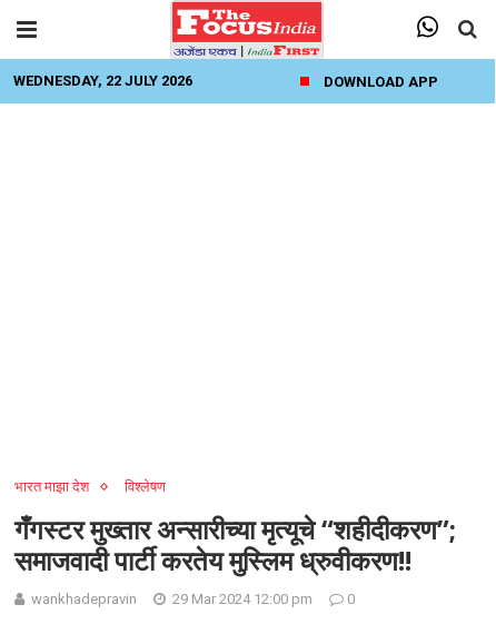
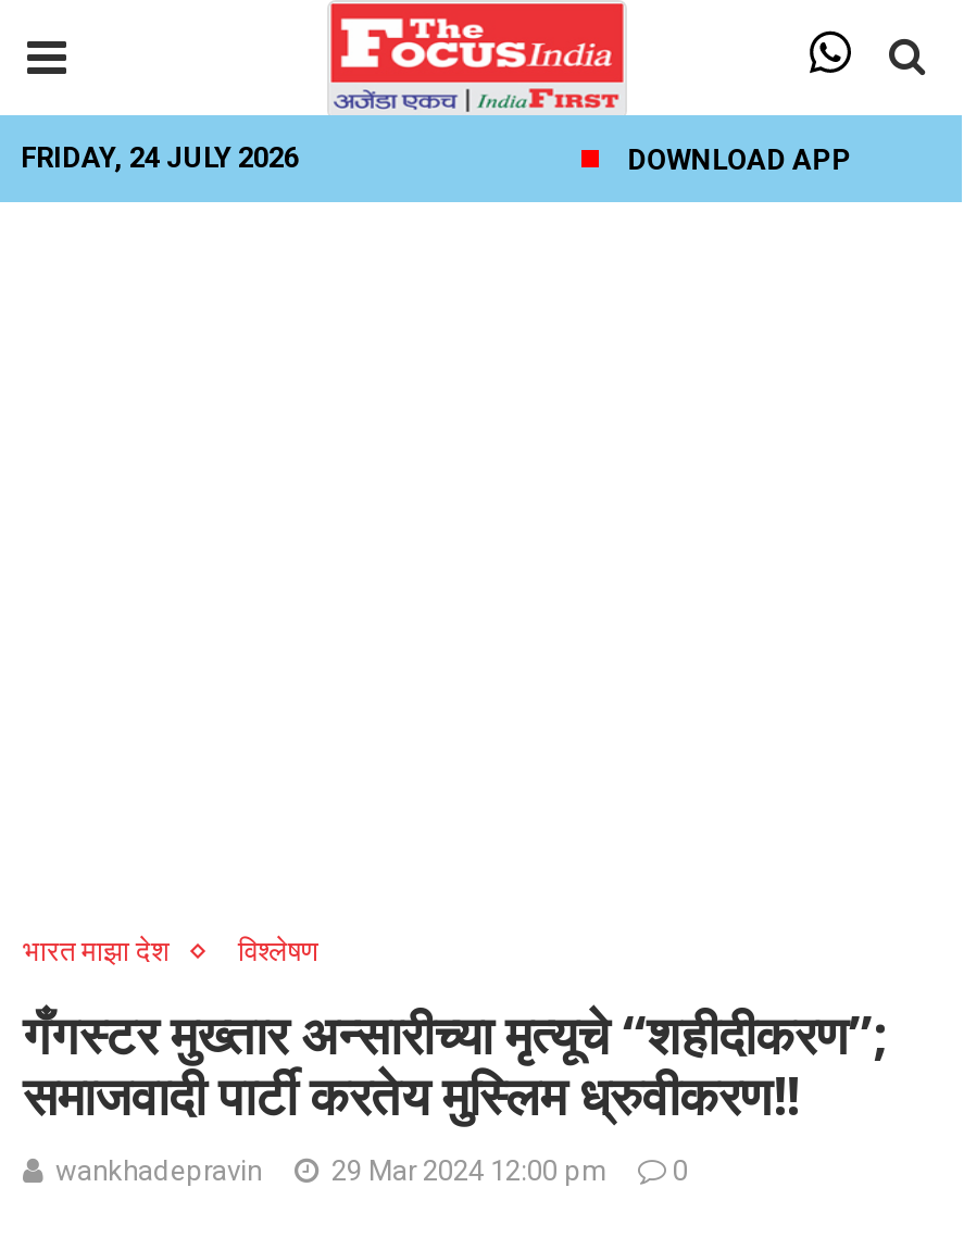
[13,72,192,89] WEDNESDAY, 22 JULY 2026 -> [21,141,299,174] FRIDAY, 24 JULY 2026

